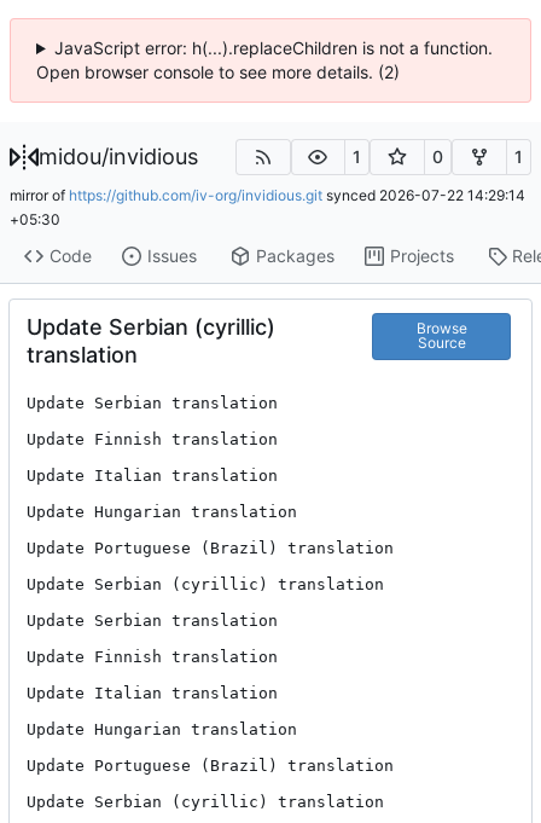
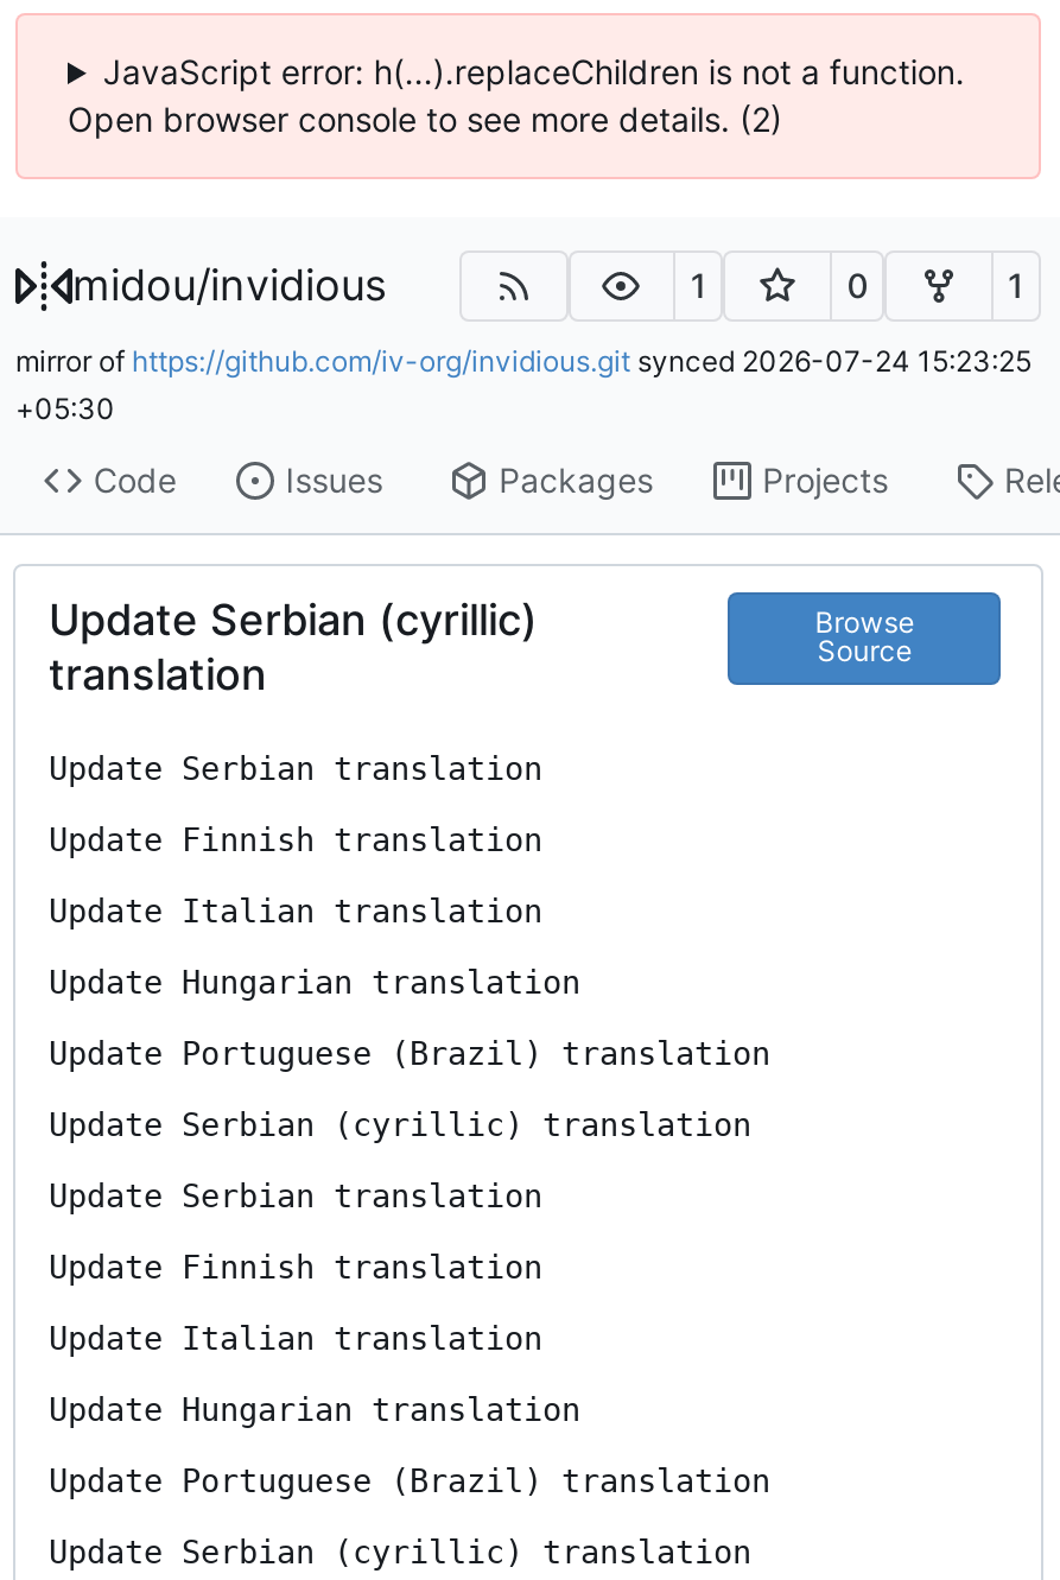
[10,186,525,204] mirror of https://github.com/iv-org/invidious.git synced 2026-07-22 14:29:14 -> [15,342,1032,377] mirror of https://github.com/iv-org/invidious.git synced 2026-07-24 15:23:25

